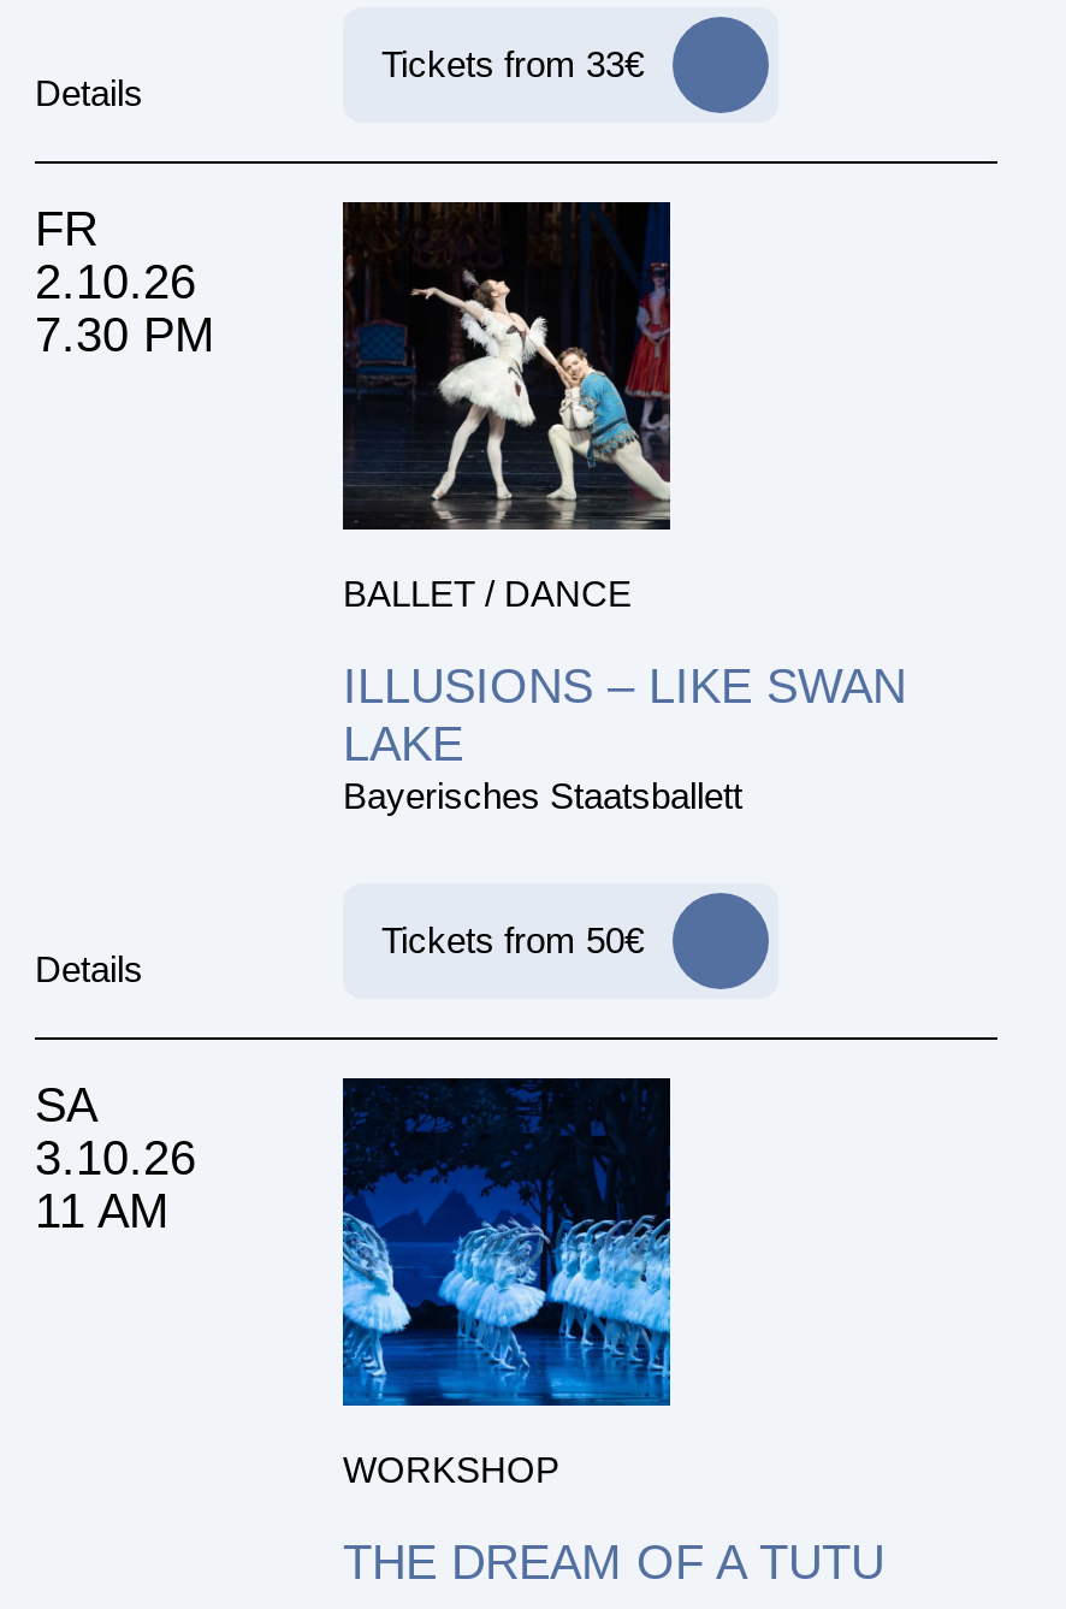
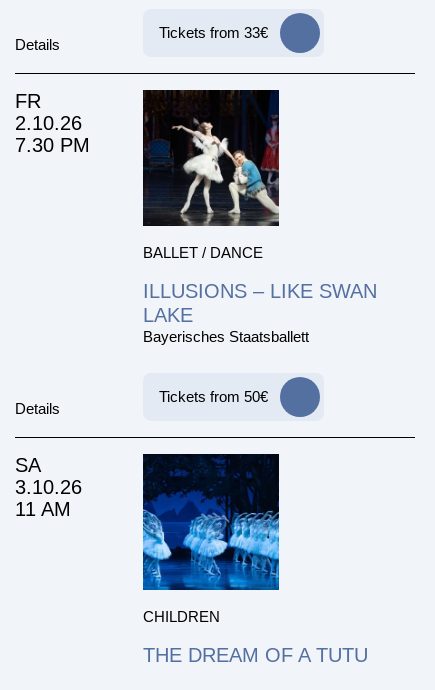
[343,1449,559,1490] WORKSHOP -> [143,608,220,625] CHILDREN

